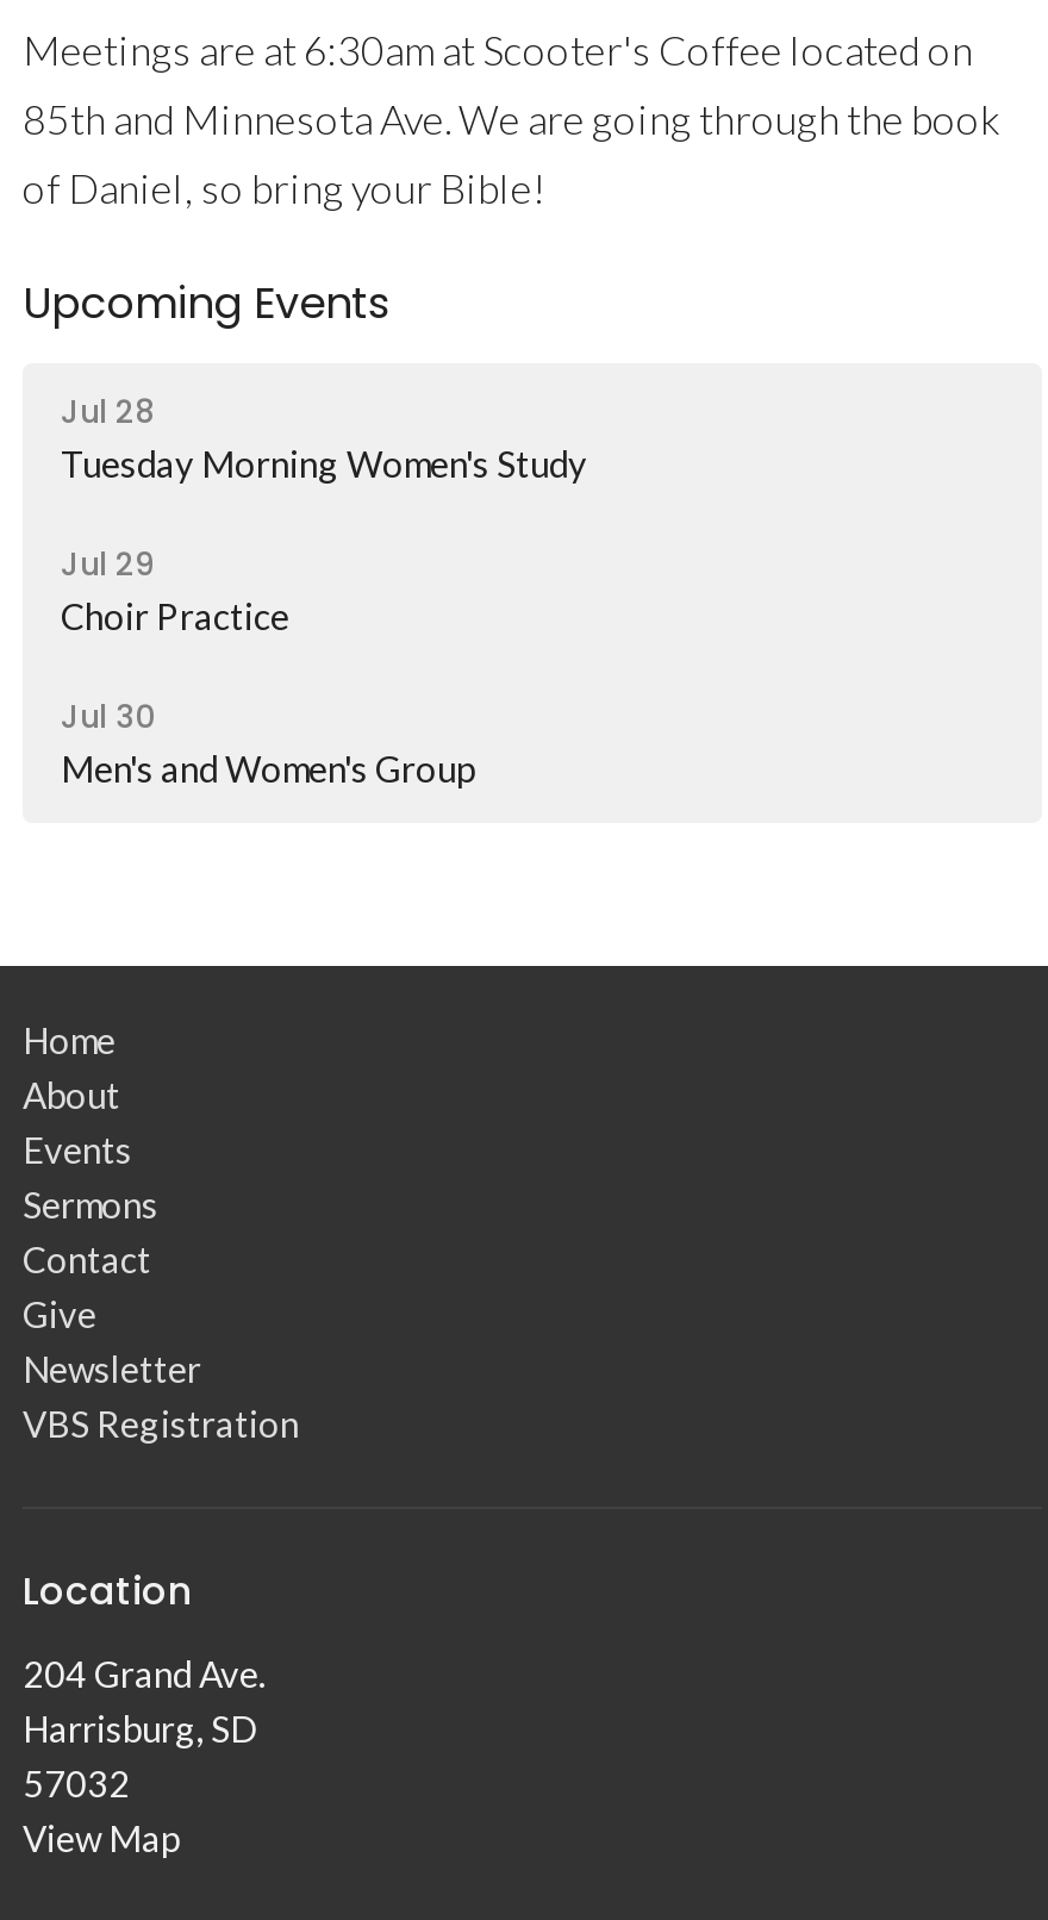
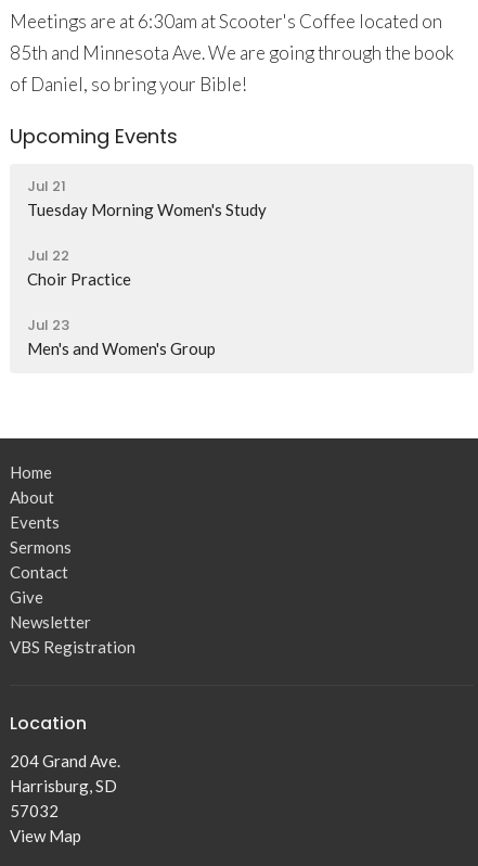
[61,388,154,434] Jul 28 -> [27,175,66,196] Jul 21
[61,541,154,586] Jul 29 -> [27,245,69,265] Jul 22
[61,693,156,738] Jul 30 -> [27,314,69,335] Jul 23

